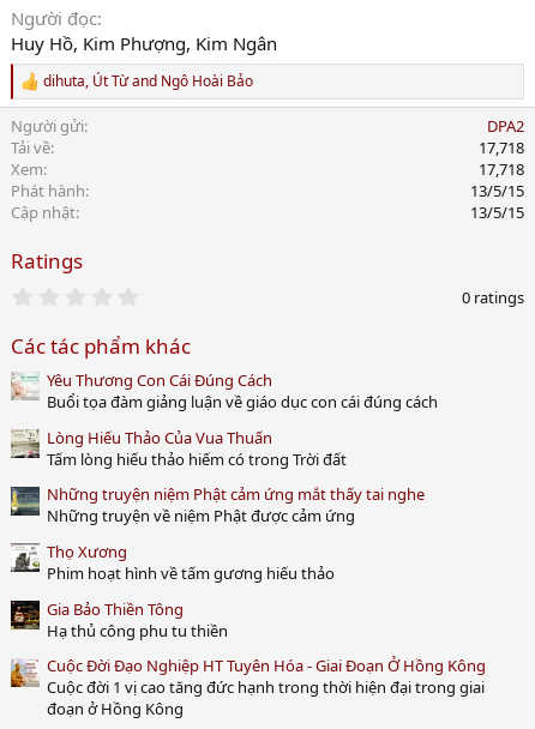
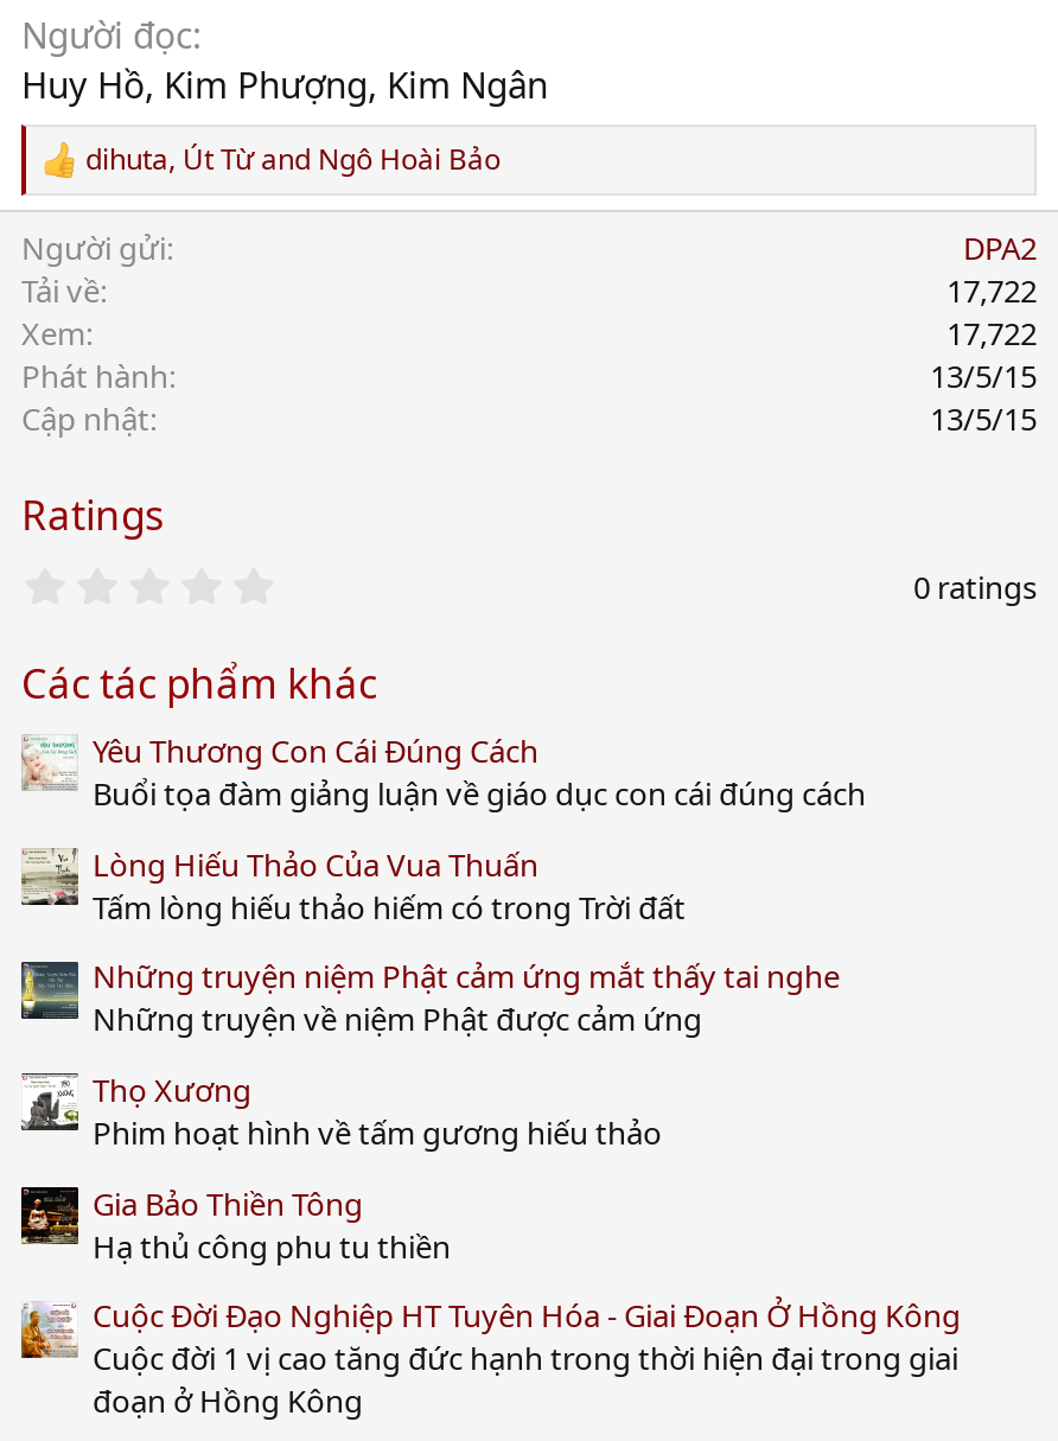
[479,137,524,159] 17,718 -> [947,270,1037,313] 17,722
[479,159,524,180] 17,718 -> [947,313,1037,356] 17,722

